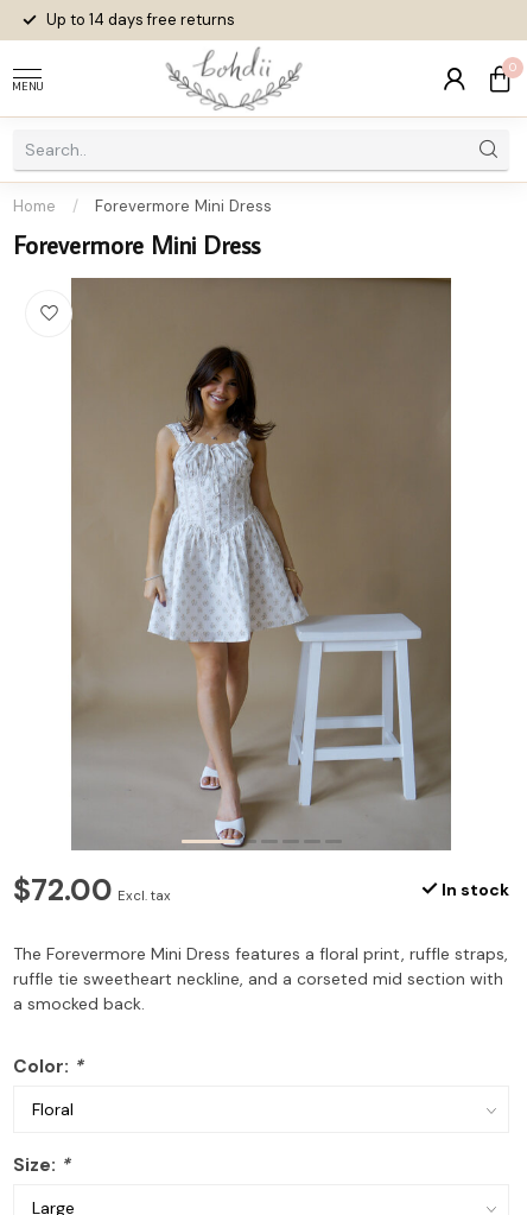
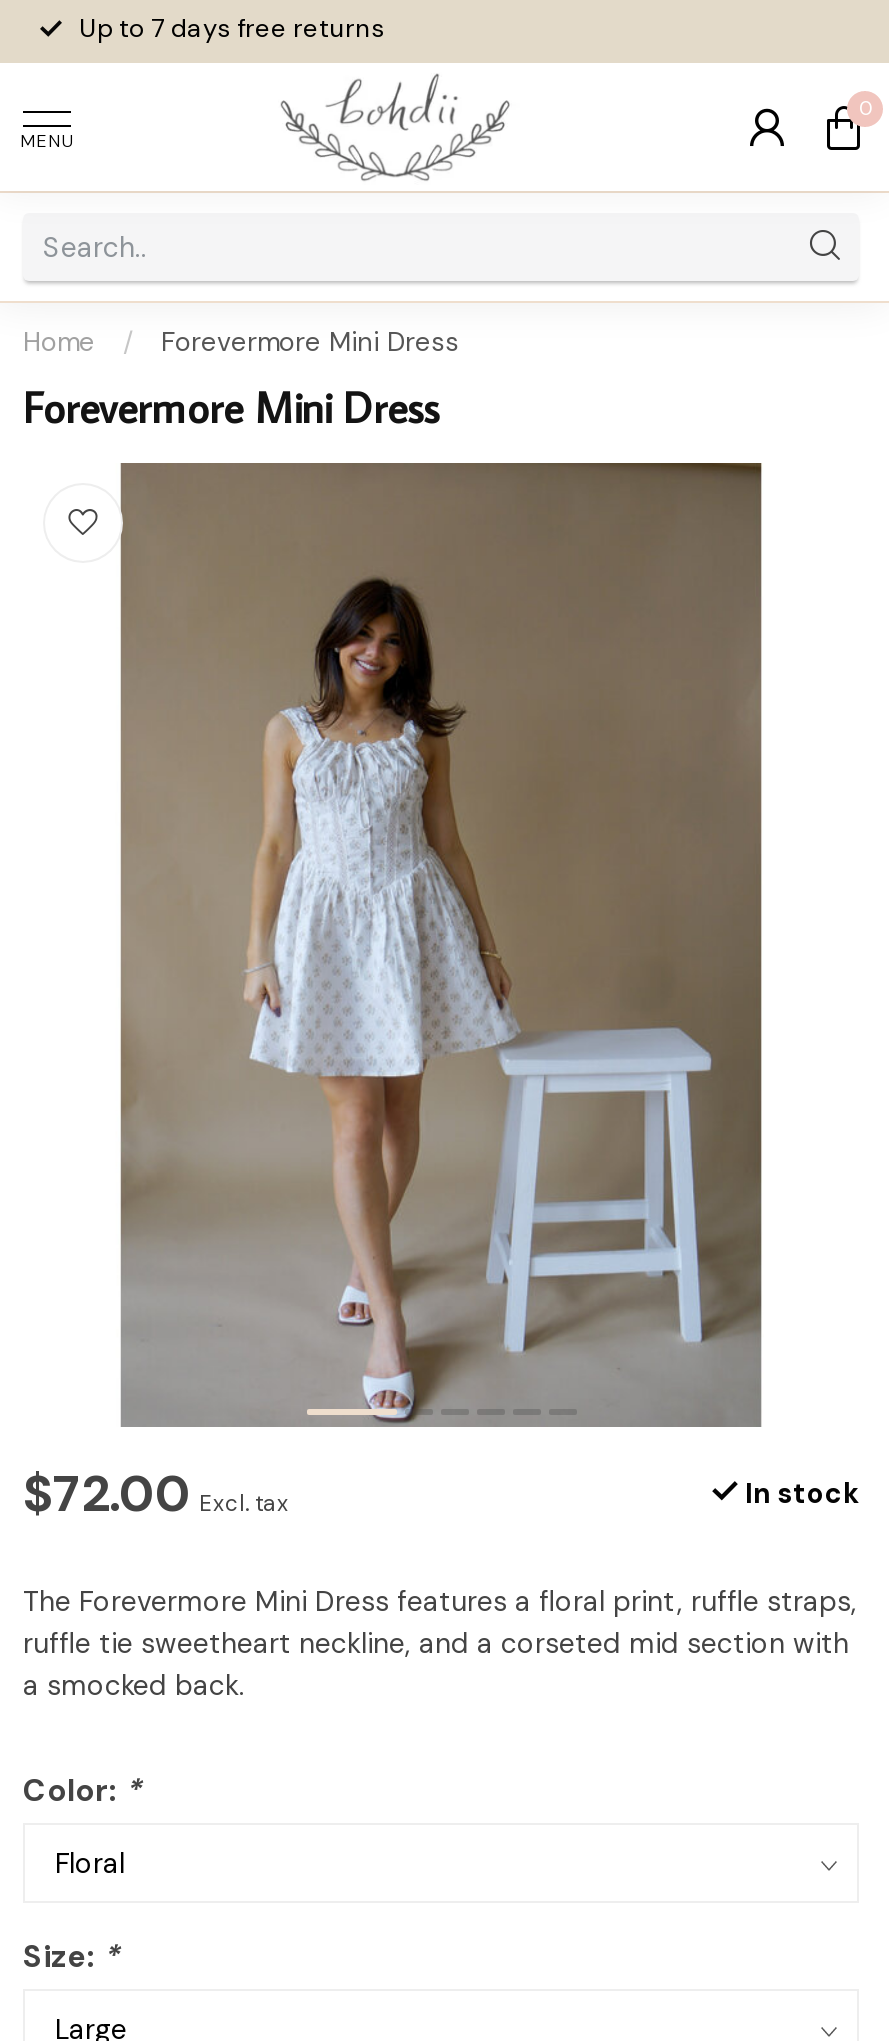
[46,10,235,30] Up to 14 days free returns -> [79,11,385,45] Up to 7 days free returns

